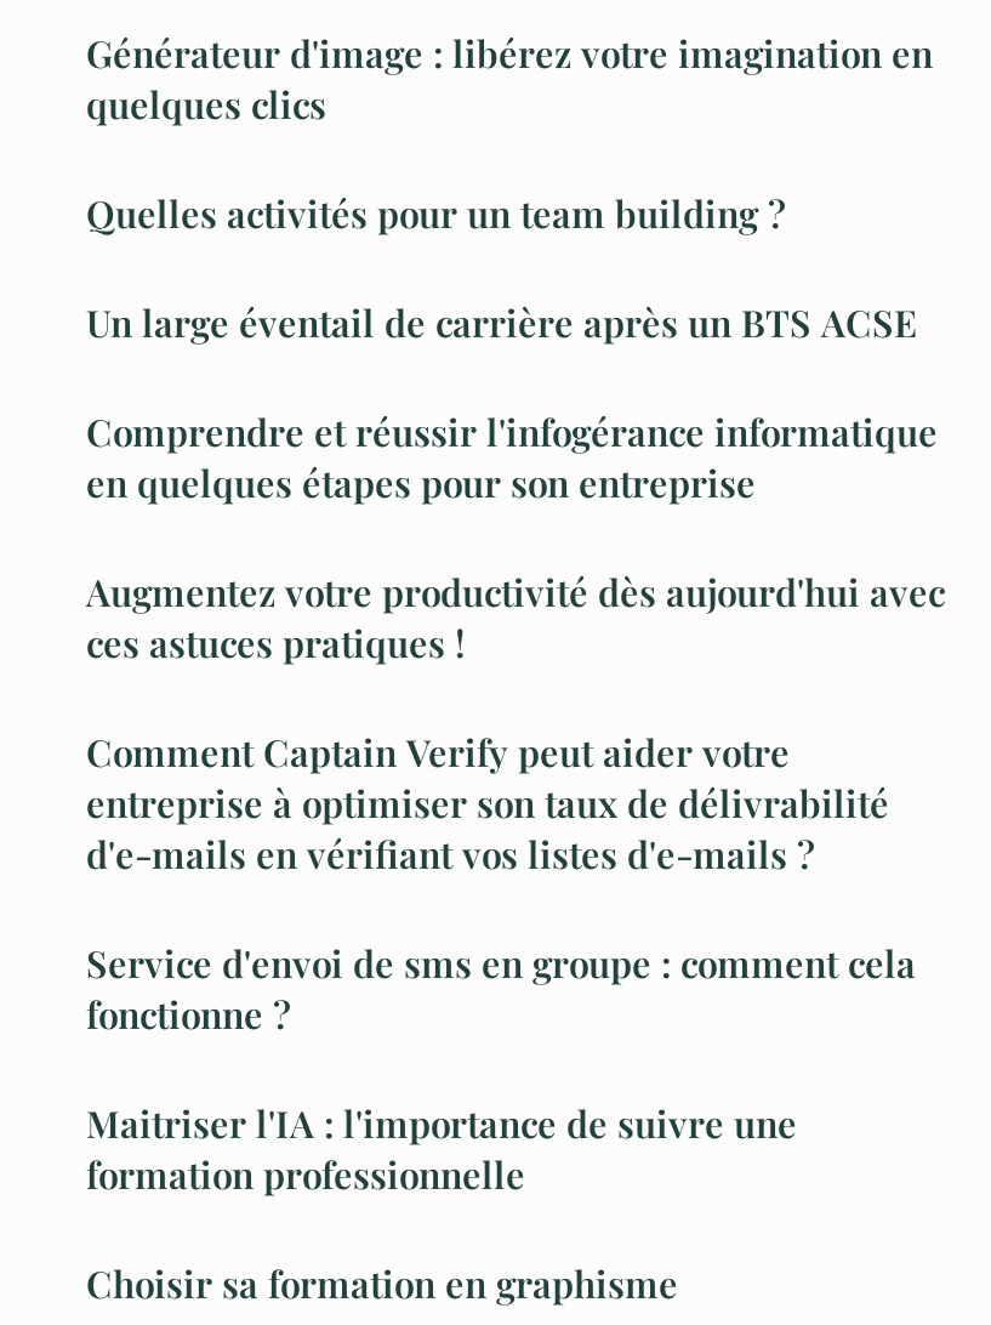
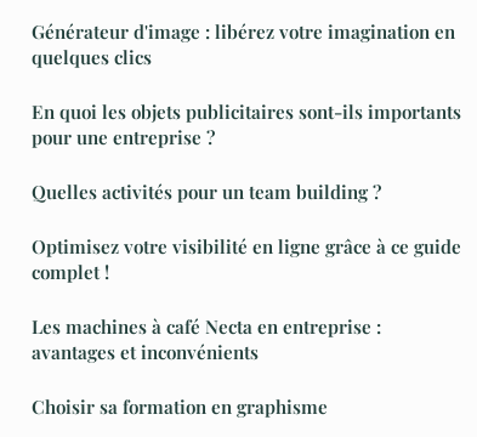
none -> [32,99,461,149] En quoi les objets publicitaires sont-ils importants | pour une entreprise ?
moved [86,190,785,239] -> [32,180,381,204]: Quelles activités pour un team building ?
[86,299,945,1200] Un large éventail de carrière après un BTS ACSE | Comprendre et réussir l'infogérance informatique | en quelques étapes pour son entreprise | Augmentez votre productivité dès aujourd'hui avec | ces astuces pratiques ! | Comment Captain Verify peut aider votre | entreprise à optimiser son taux de délivrabilité | d'e-mails en vérifiant vos listes d'e-mails ? | Service d'envoi de sms en groupe : comment cela | fonctionne ? | Maitriser l'IA : l'importance de suivre une | formation professionnelle -> [32,234,461,364] Optimisez votre visibilité en ligne grâce à ce guide | complet ! | Les machines à café Necta en entreprise : | avantages et inconvénients

